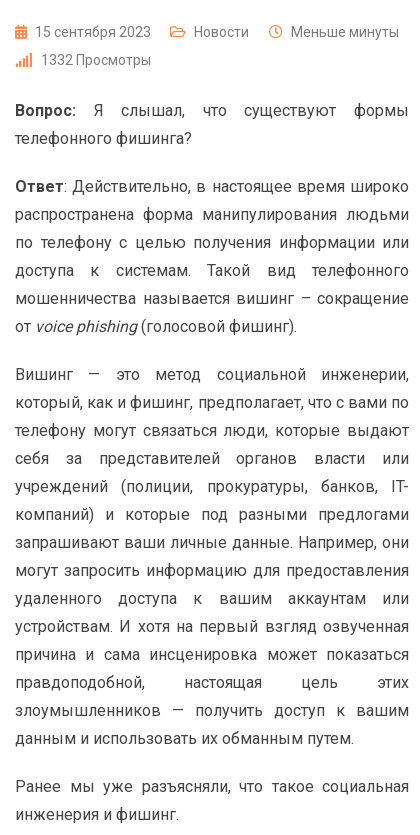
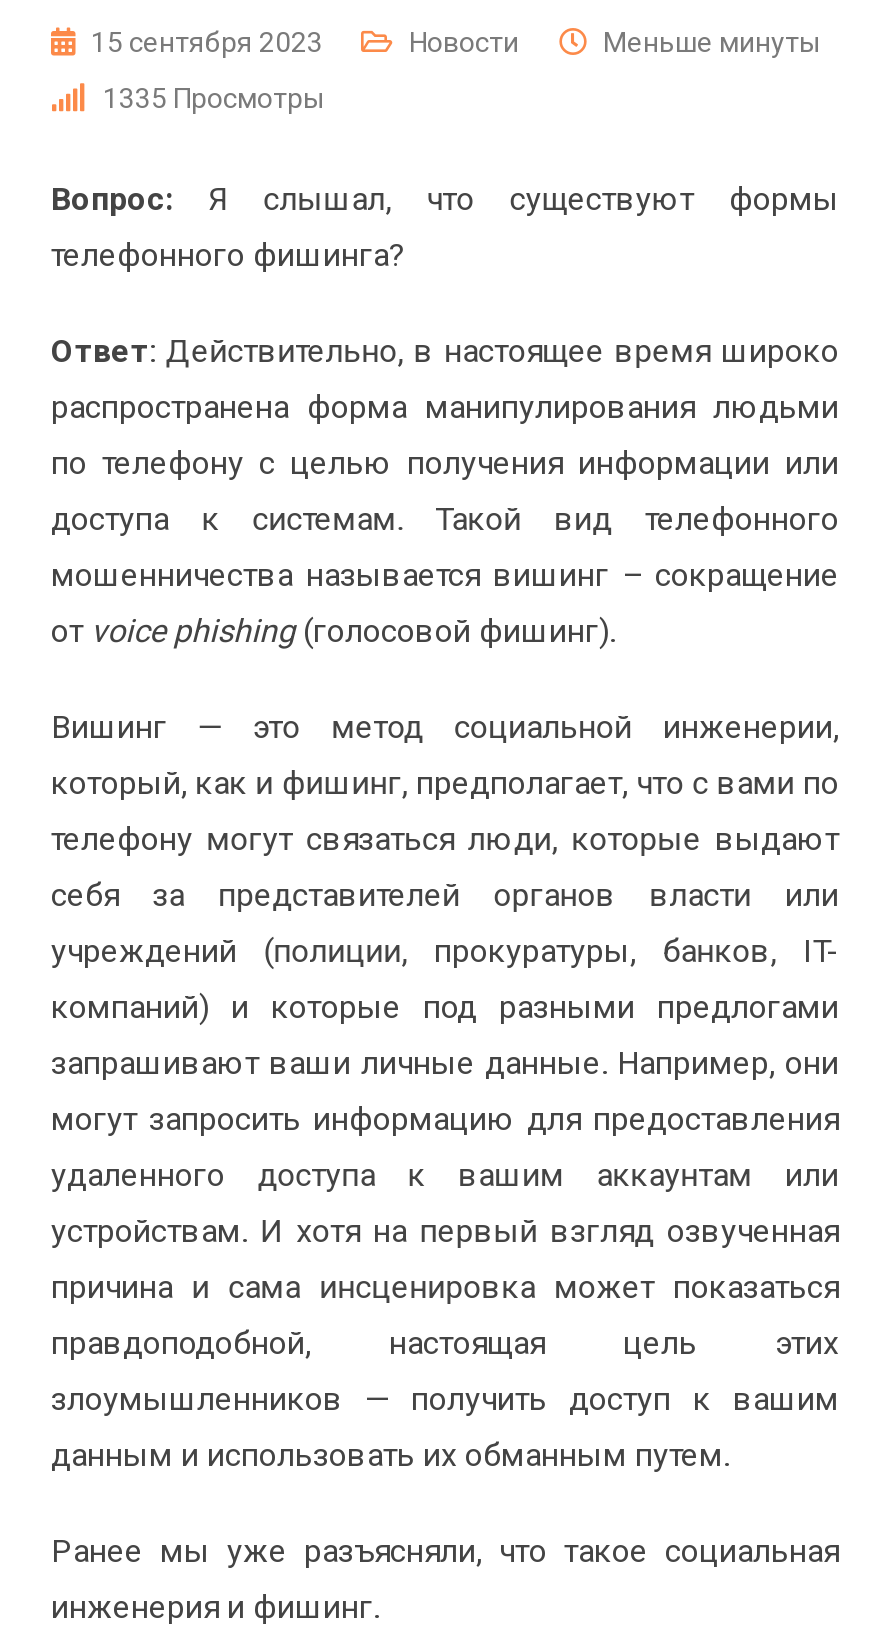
[41,52,151,68] 1332 Просмотры -> [103,82,323,114] 1335 Просмотры

